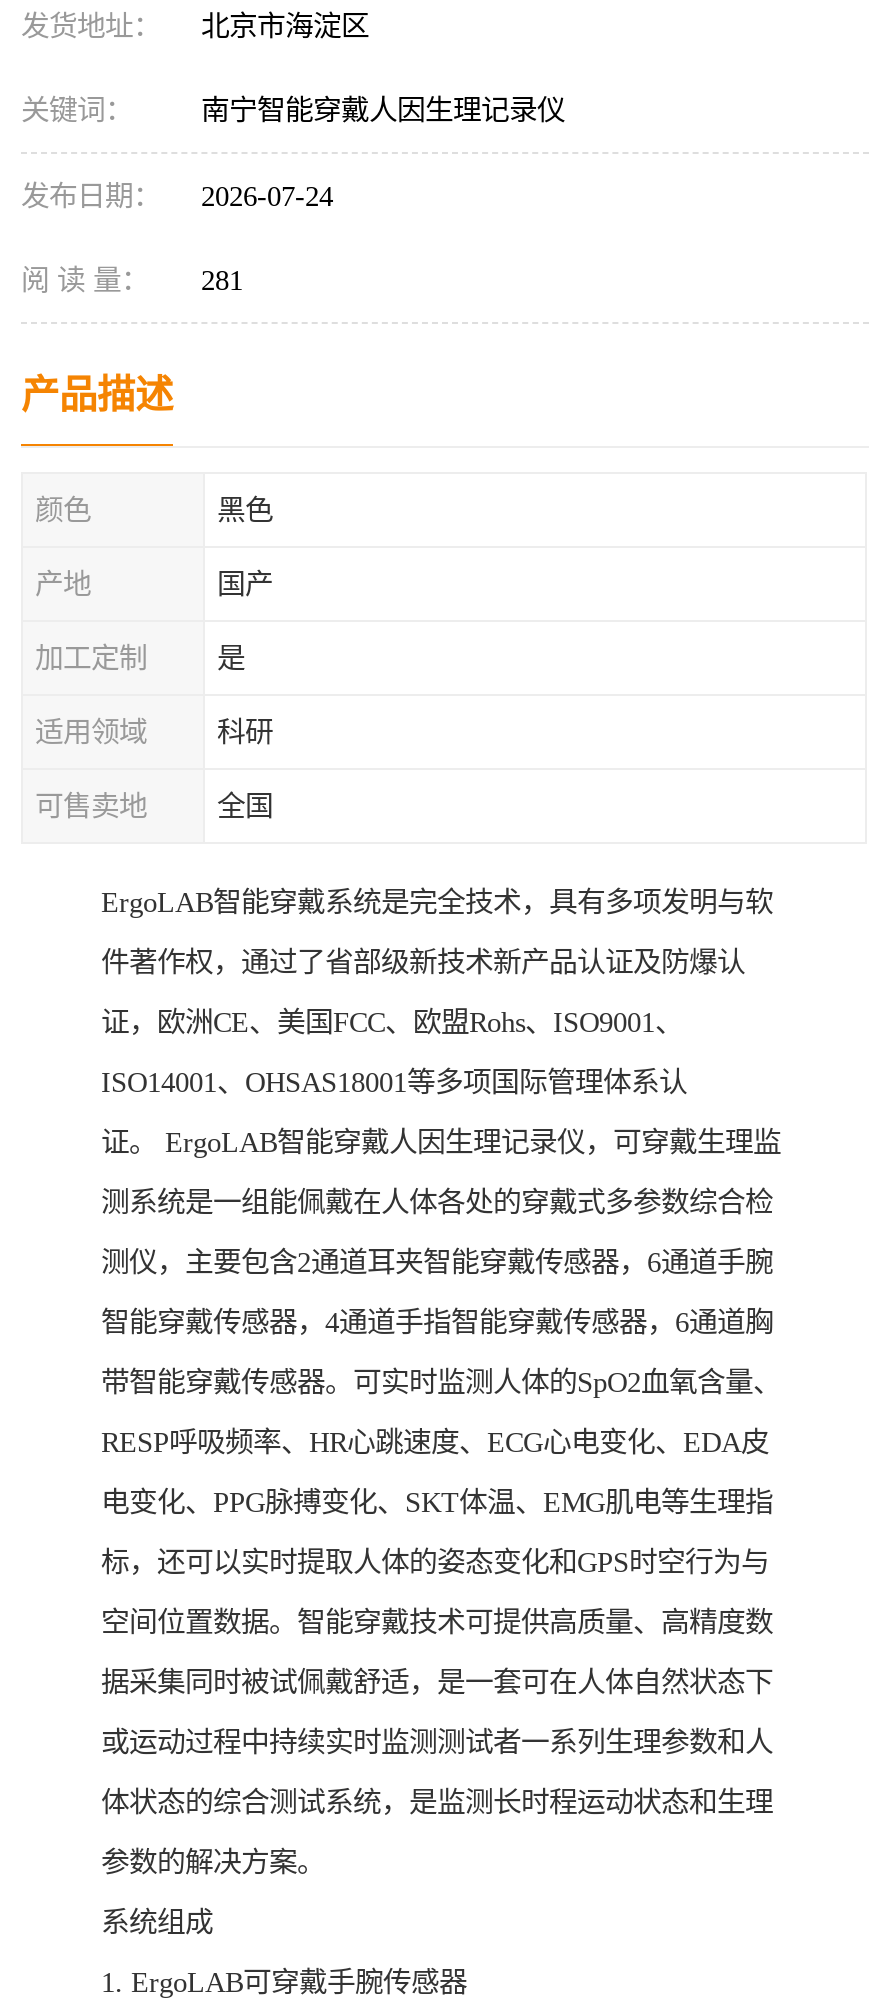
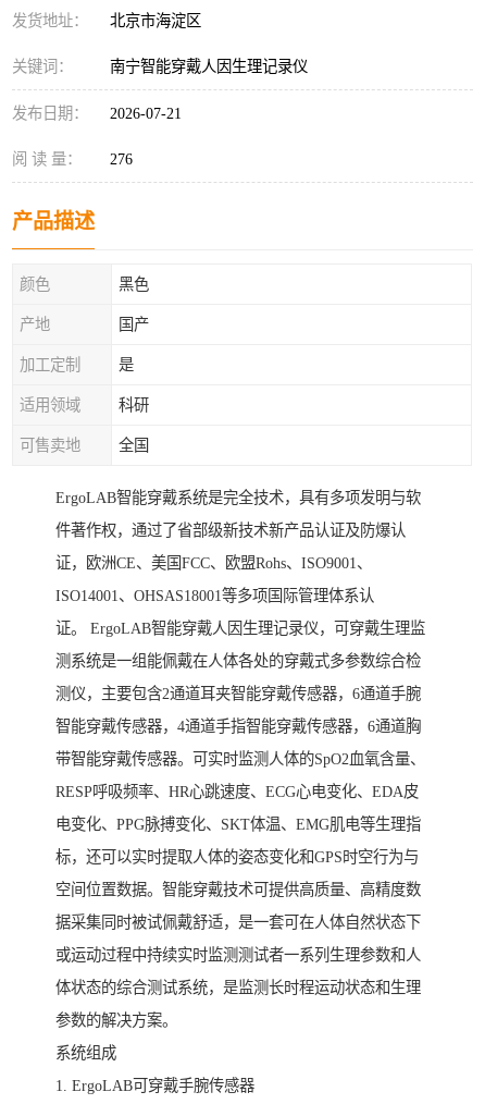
[21,180,333,212] 发布日期： 2026-07-24 -> [12,105,182,122] 发布日期： 2026-07-21
[21,264,243,296] 阅 读 量： 281 -> [12,150,133,168] 阅 读 量： 276

